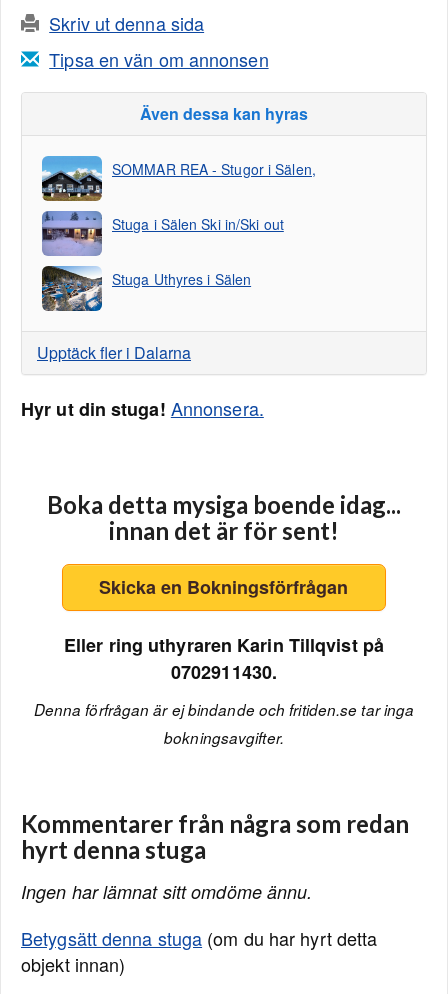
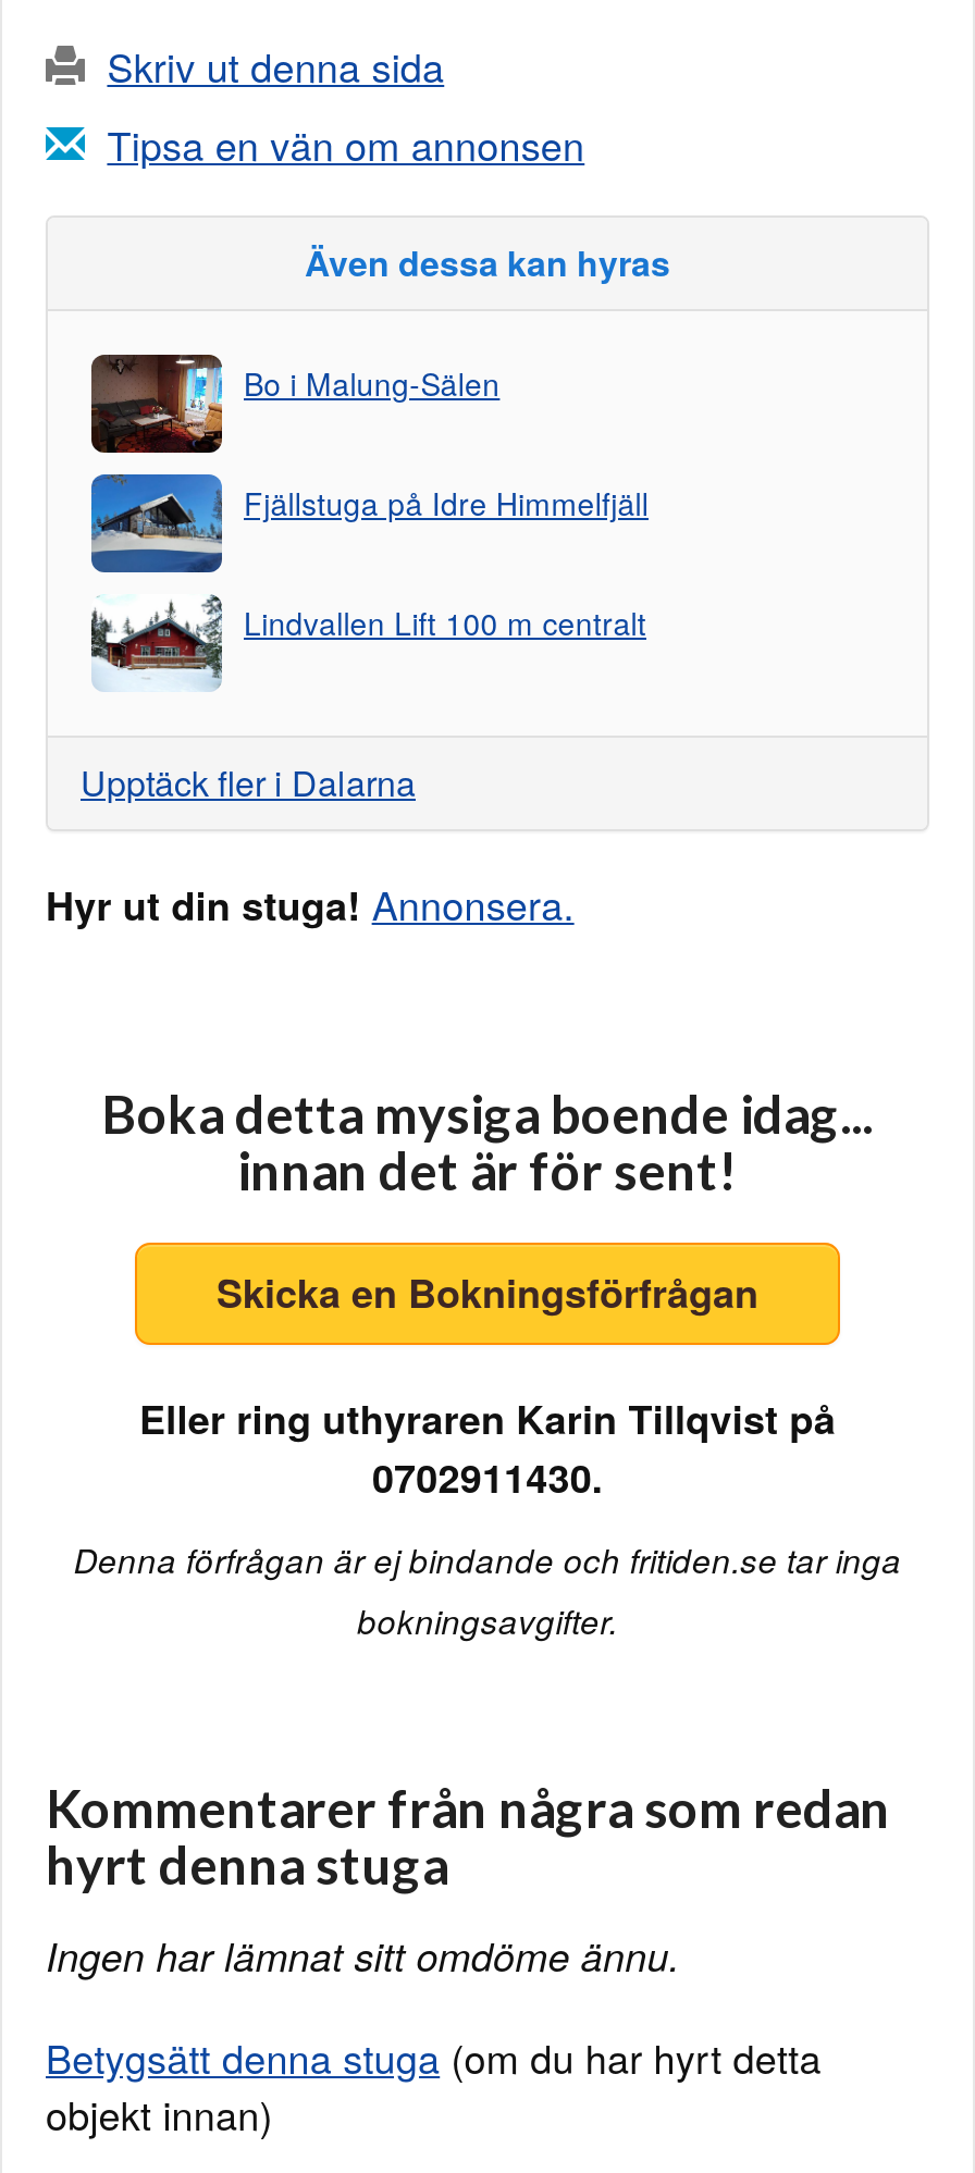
[41,155,316,202] [image] | SOMMAR REA - Stugor i Sälen, -> [89,353,500,455] [image] | Bo i Malung-Sälen
[41,211,284,255] [image] | Stuga i Sälen Ski in/Ski out -> [89,472,649,572] [image] | Fjällstuga på Idre Himmelfjäll
[41,265,251,312] [image] | Stuga Uthyres i Sälen -> [89,594,646,692] [image] | Lindvallen Lift 100 m centralt

